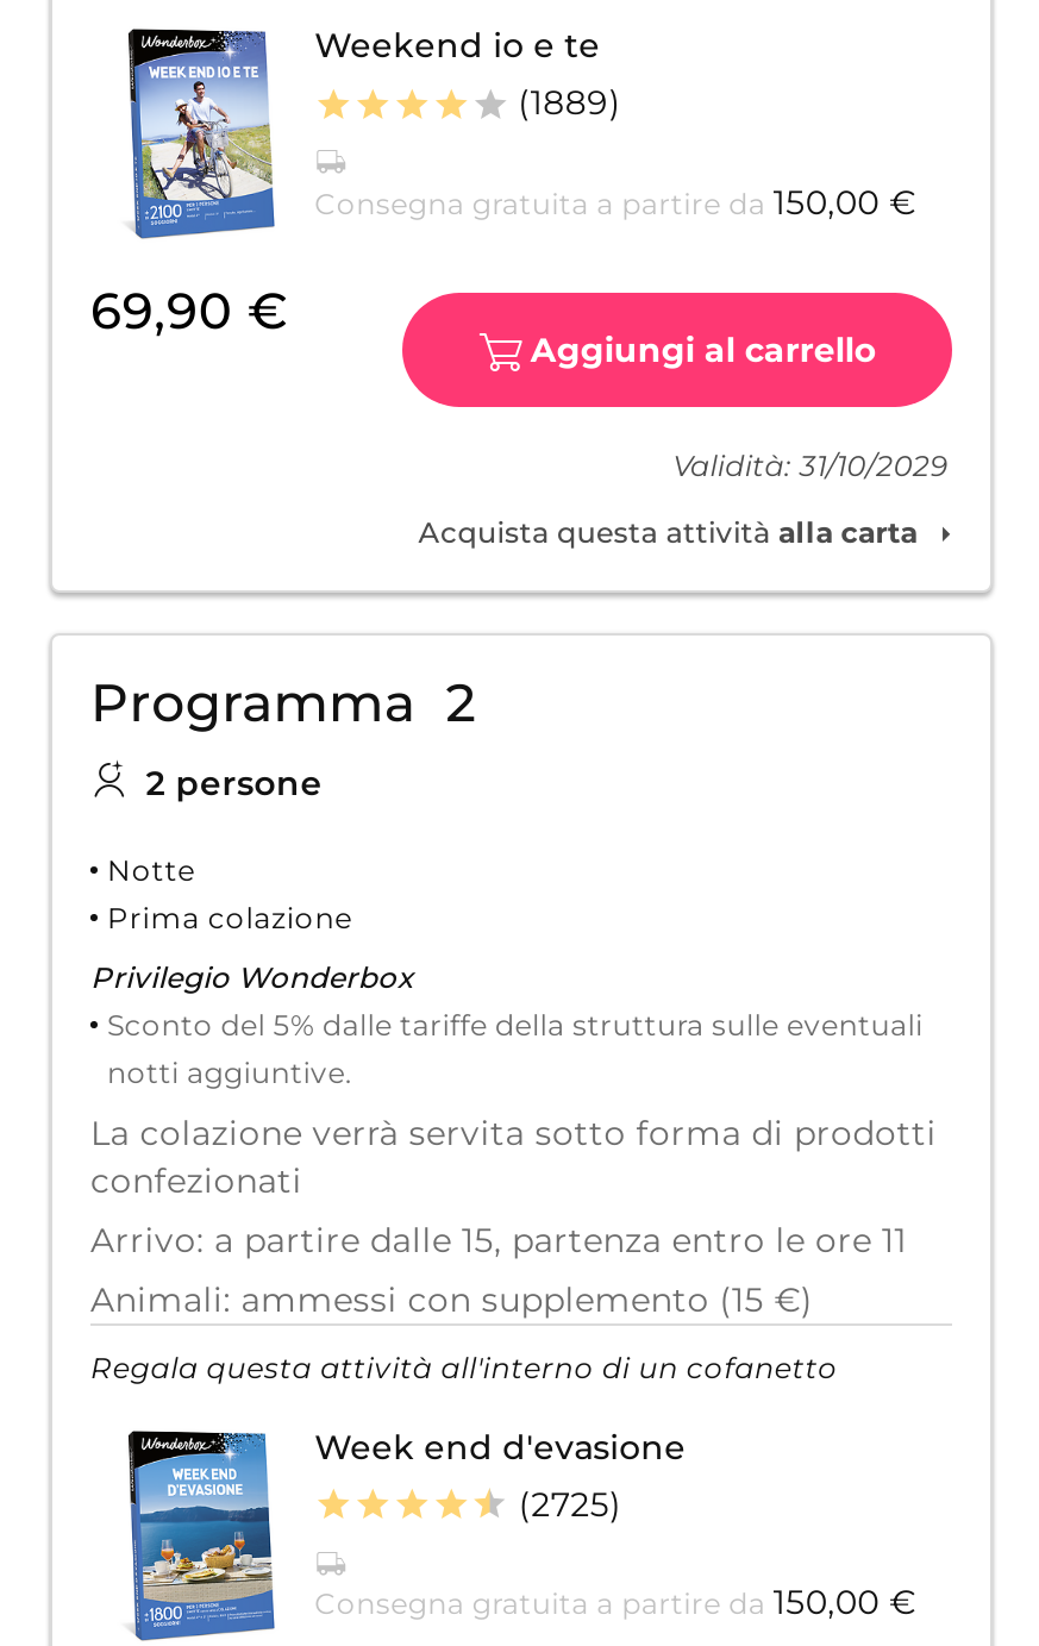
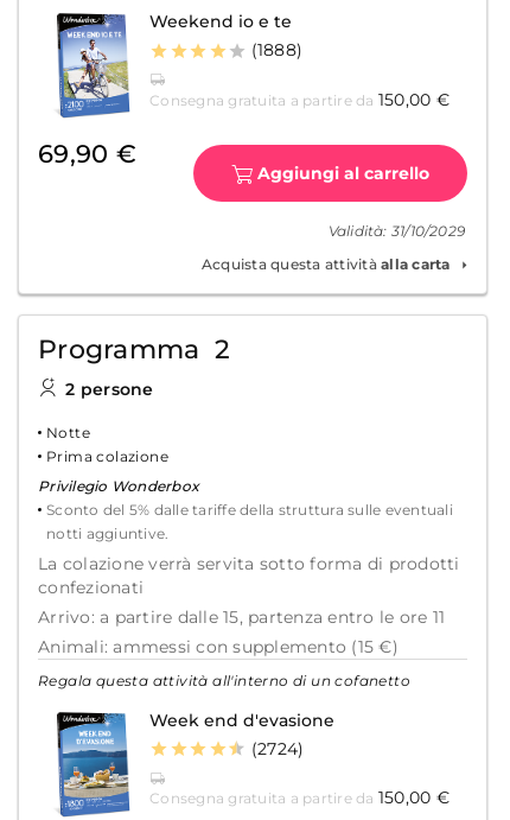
[518,82,621,125] (1889) -> [251,40,303,61] (1888)
[518,1483,622,1526] (2725) -> [251,738,304,760] (2724)

